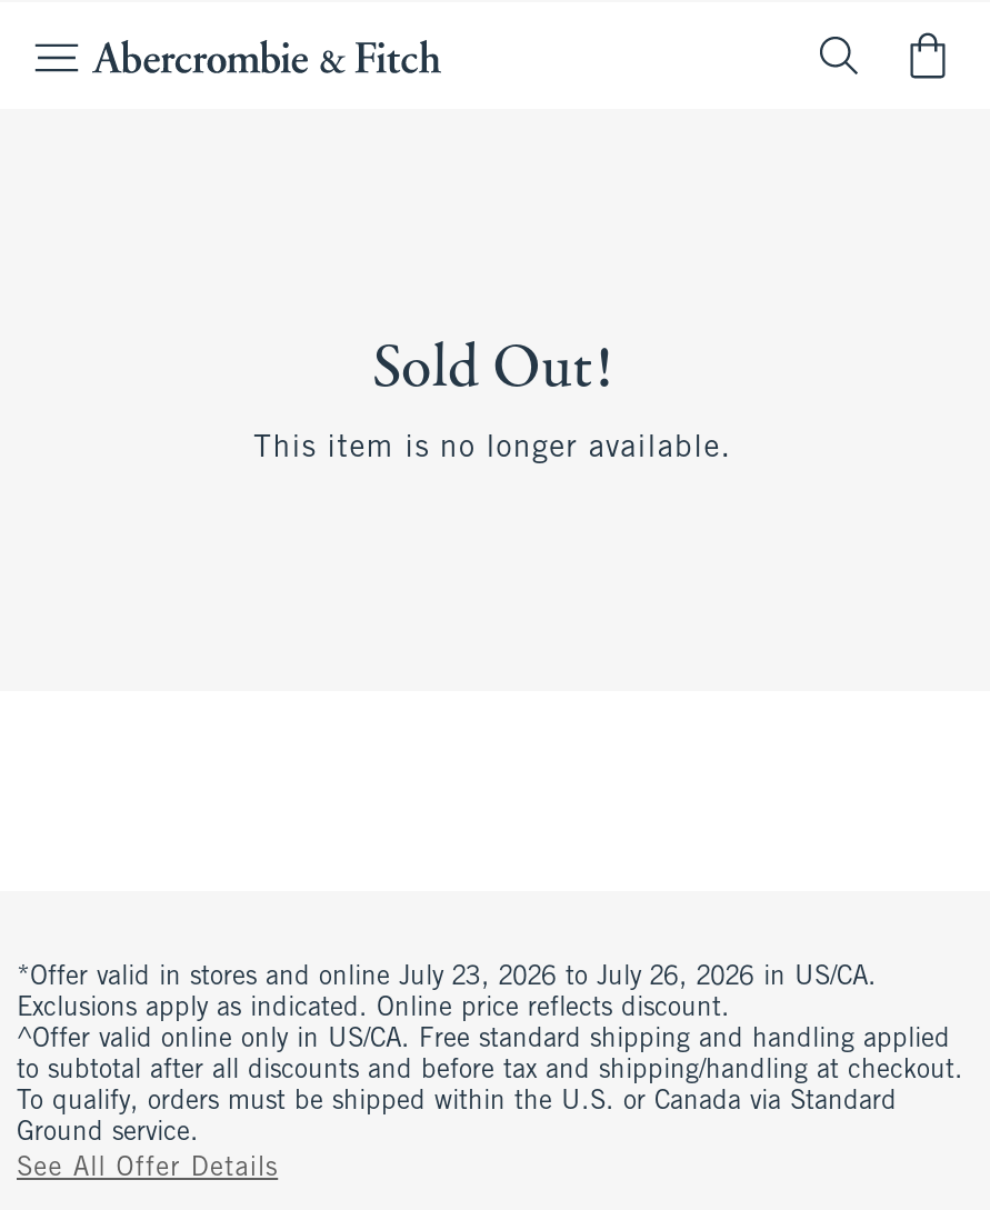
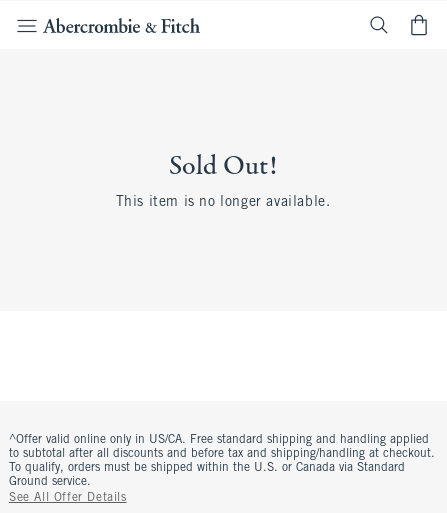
[17,964,877,1022] *Offer valid in stores and online July 23, 2026 to July 26, 2026 in US/CA. | Exclusions apply as indicated. Online price reflects discount. -> none

